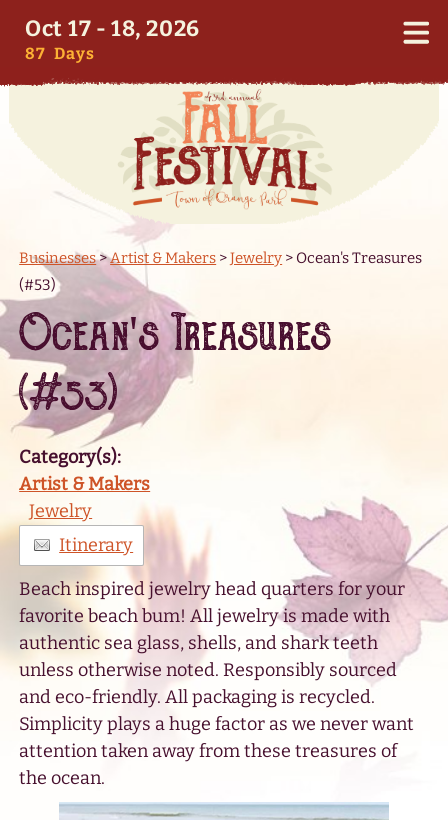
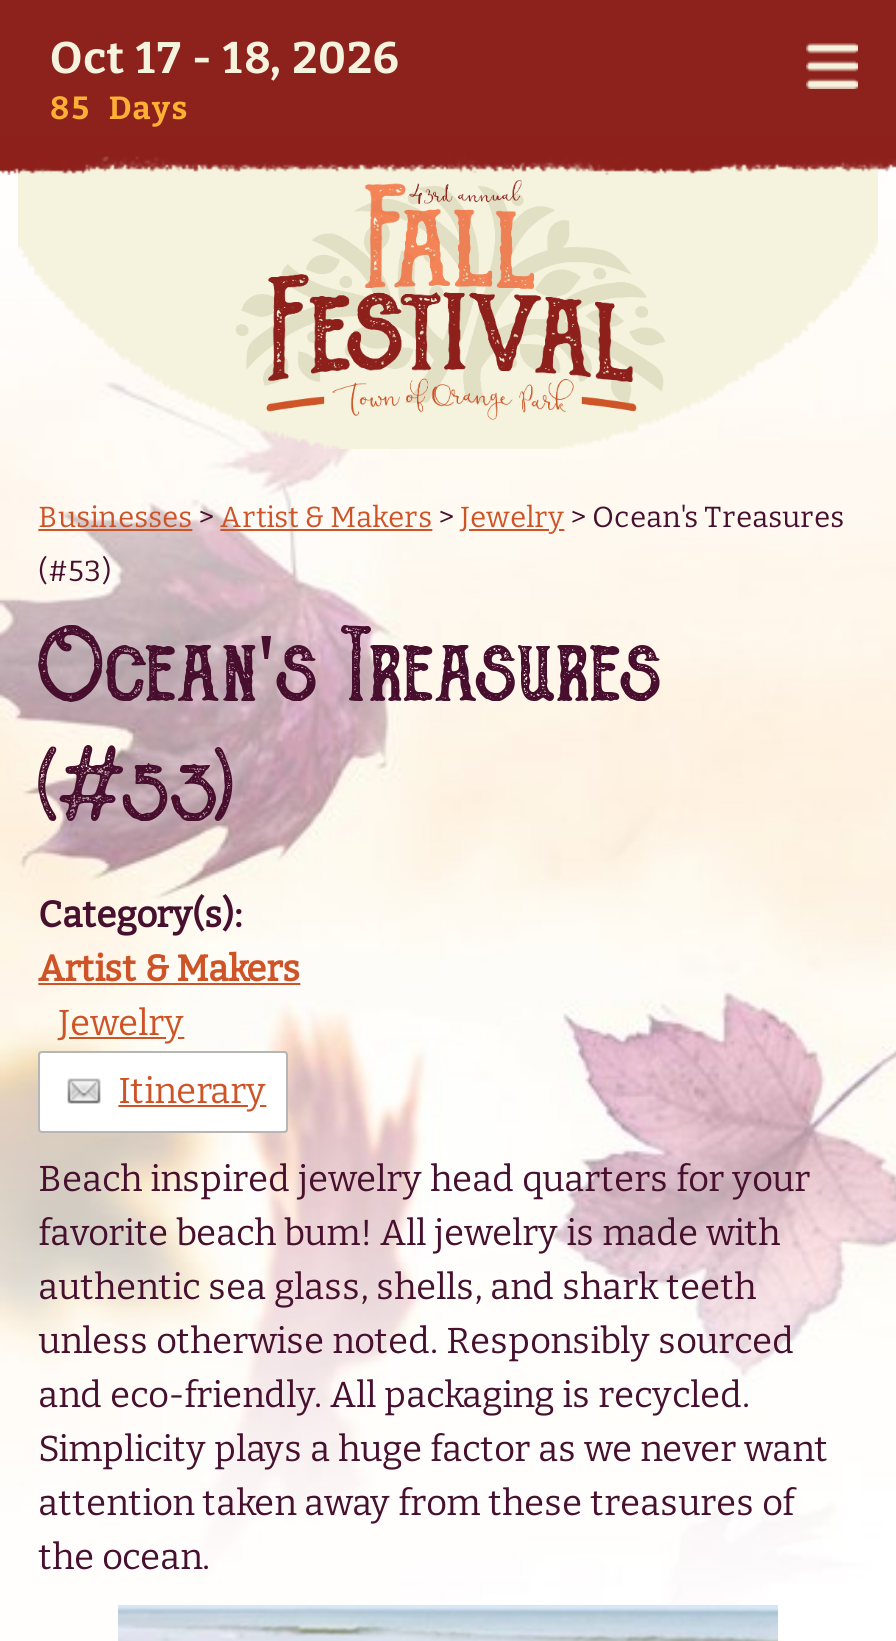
[25,43,95,62] 87 Days -> [50,88,189,126] 85 Days

